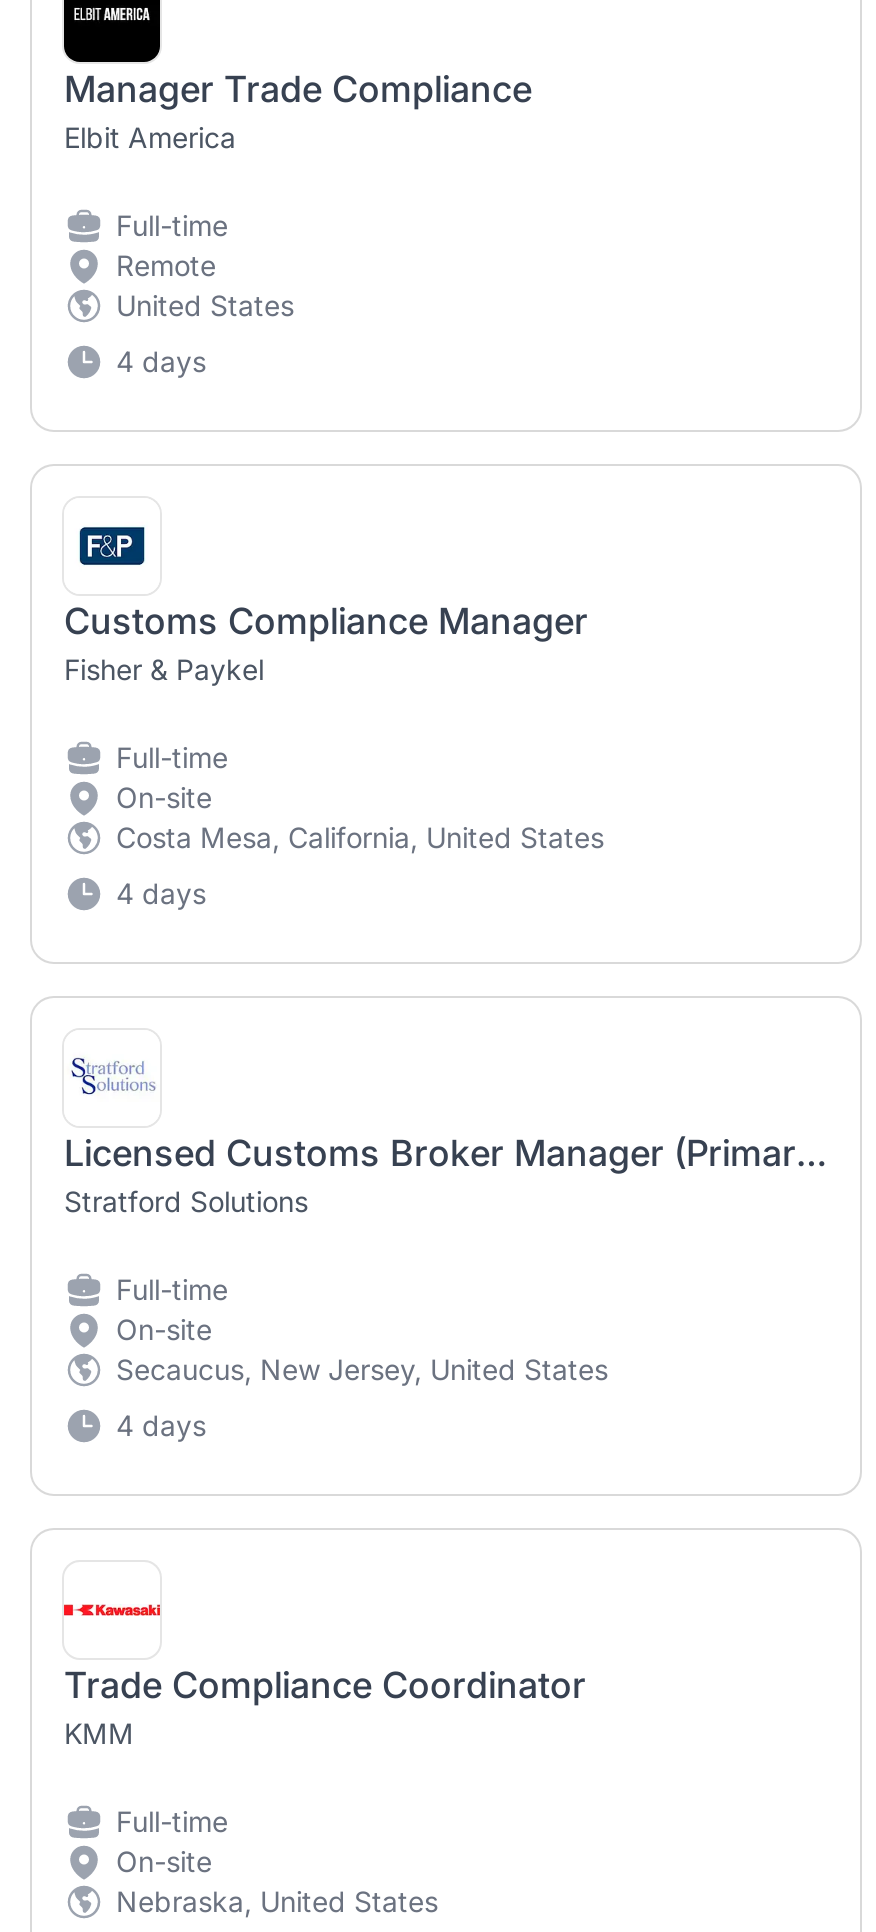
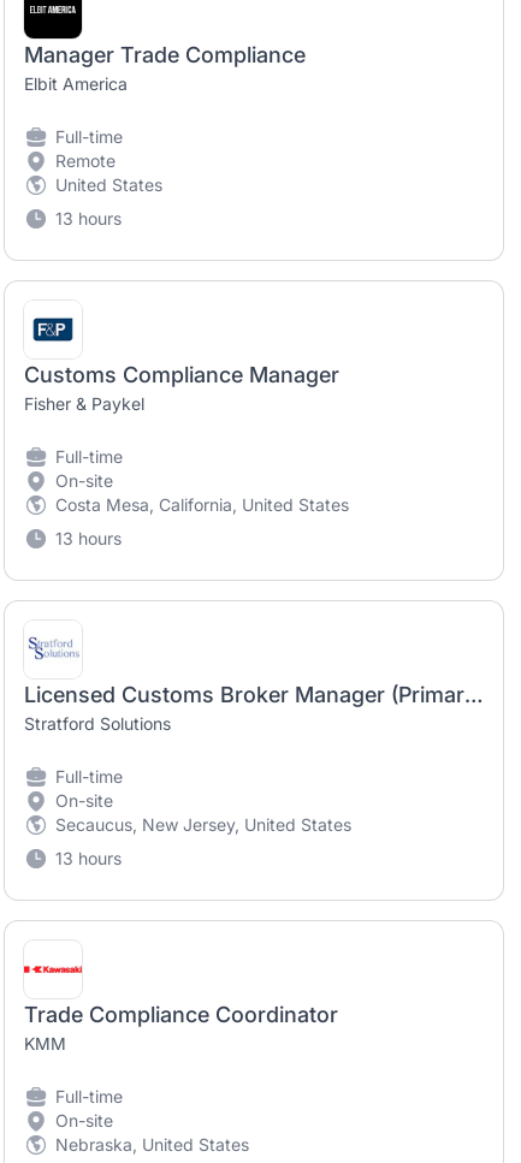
[116,344,206,378] 4 days -> [55,208,122,229] 13 hours
[116,876,206,910] 4 days -> [55,528,122,548] 13 hours
[116,1408,206,1442] 4 days -> [55,848,122,868] 13 hours

